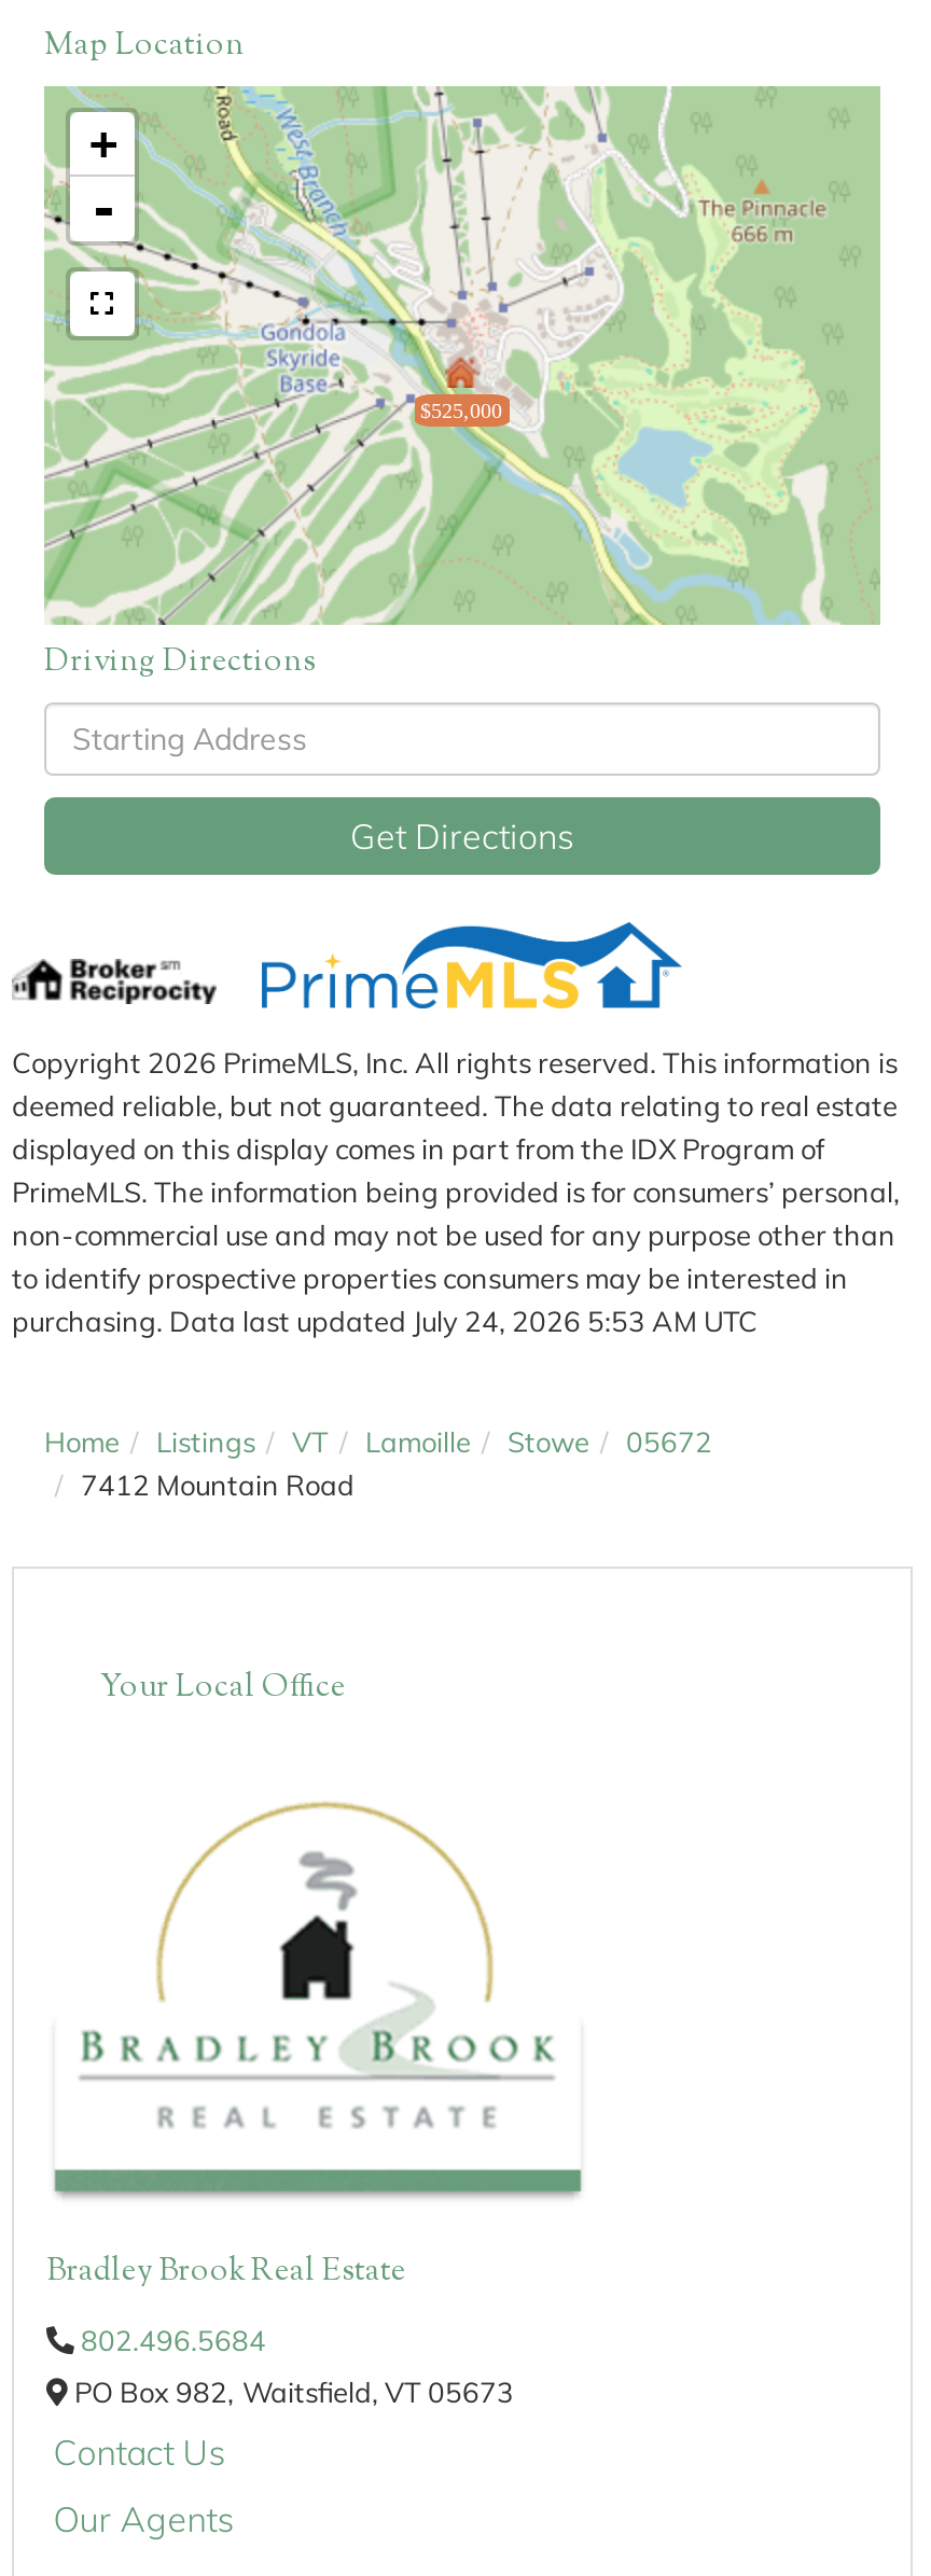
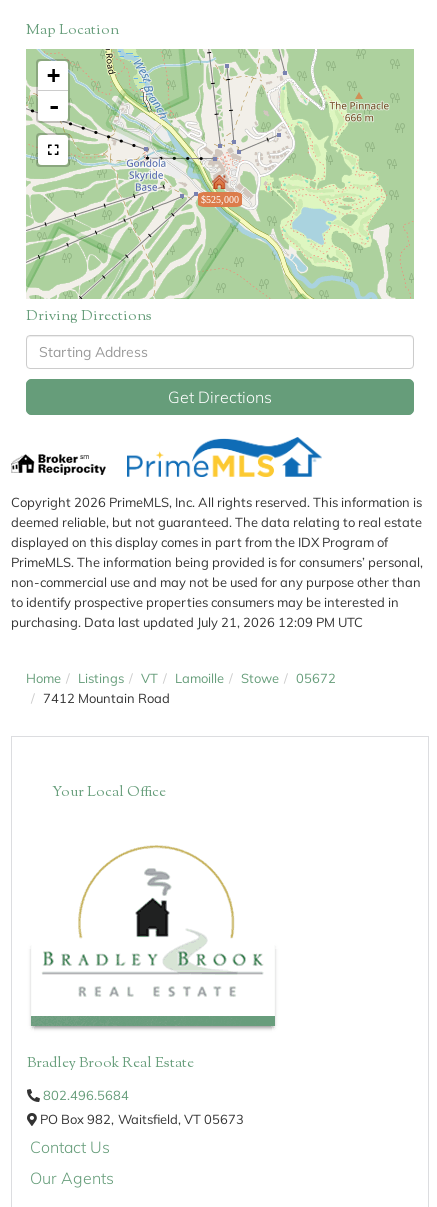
[12,1304,758,1339] purchasing. Data last updated July 24, 2026 5:53 AM UTC -> [11,614,363,630] purchasing. Data last updated July 21, 2026 12:09 PM UTC

